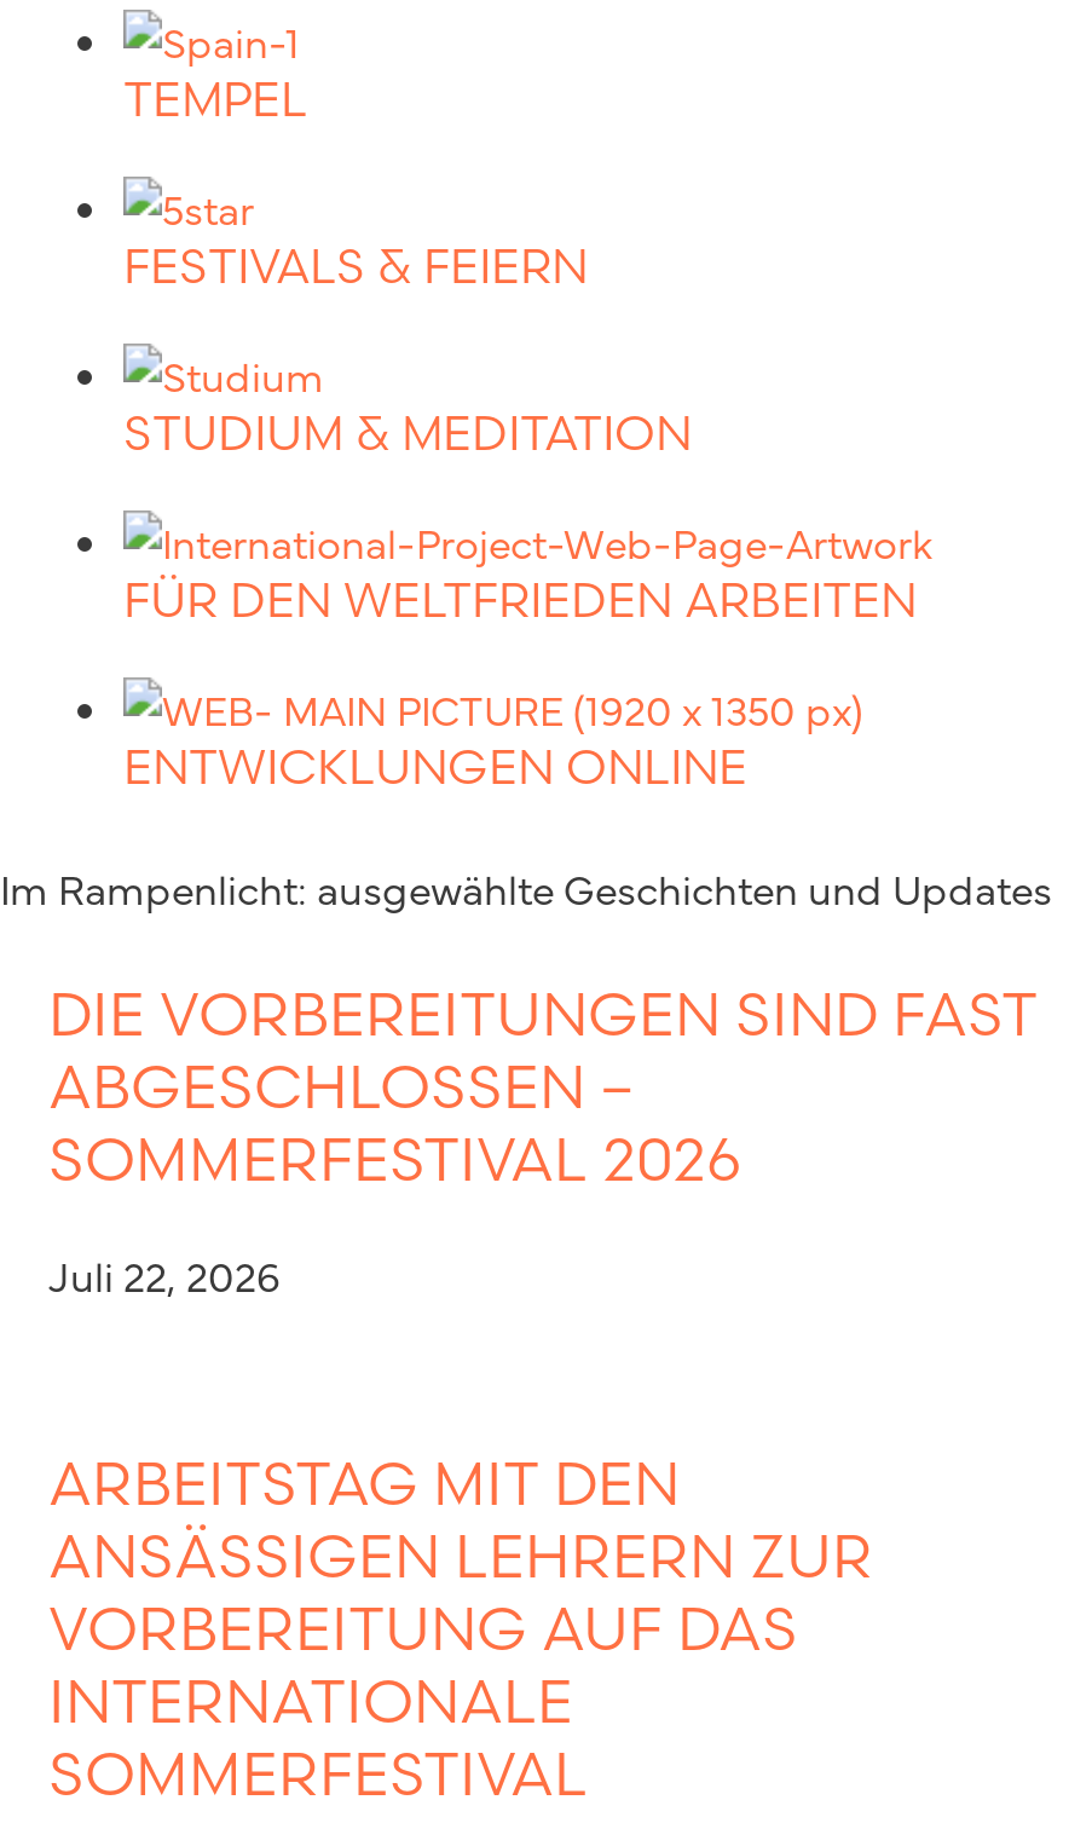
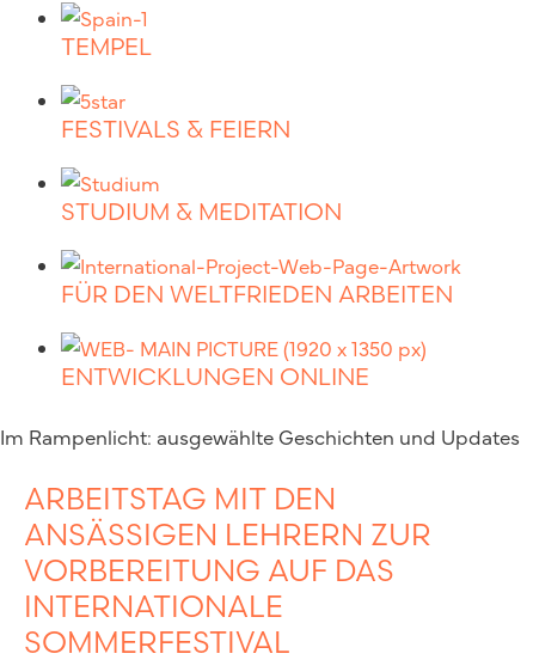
[48,977,1038,1302] DIE VORBEREITUNGEN SIND FAST | ABGESCHLOSSEN – | SOMMERFESTIVAL 2026 | Juli 22, 2026 -> none

